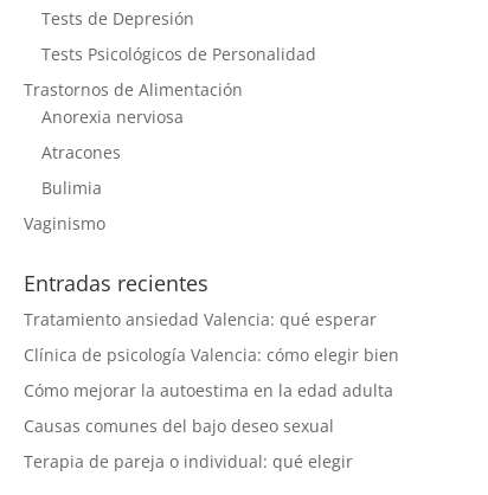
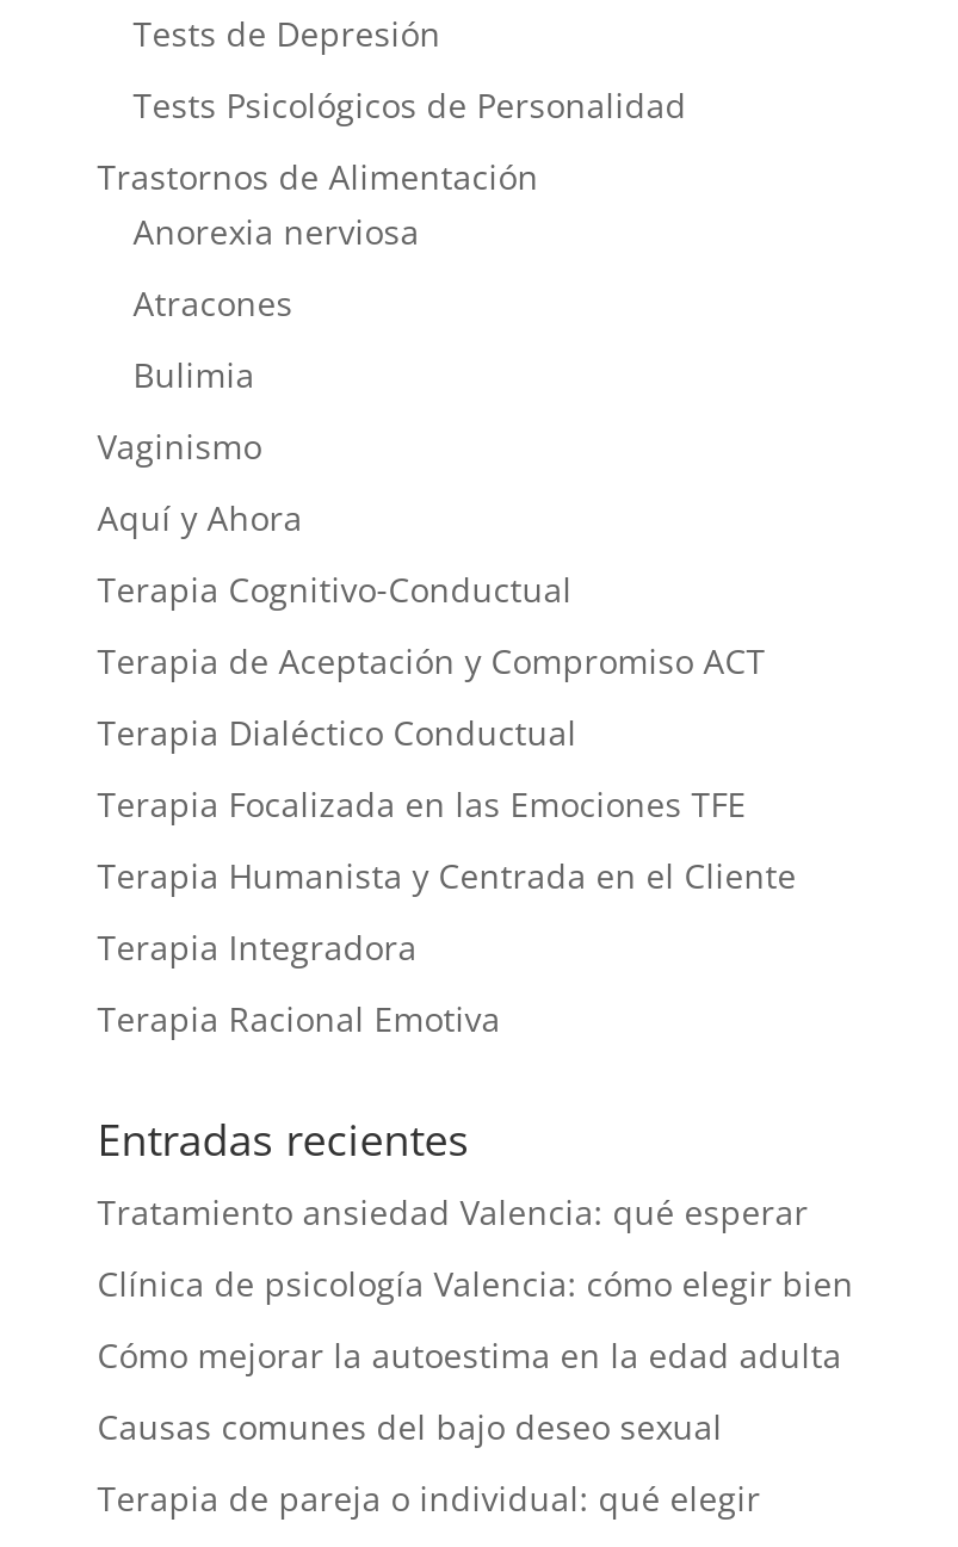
none -> [97,495,796,1041] Aquí y Ahora | Terapia Cognitivo-Conductual | Terapia de Aceptación y Compromiso ACT | Terapia Dialéctico Conductual | Terapia Focalizada en las Emociones TFE | Terapia Humanista y Centrada en el Cliente | Terapia Integradora | Terapia Racional Emotiva

